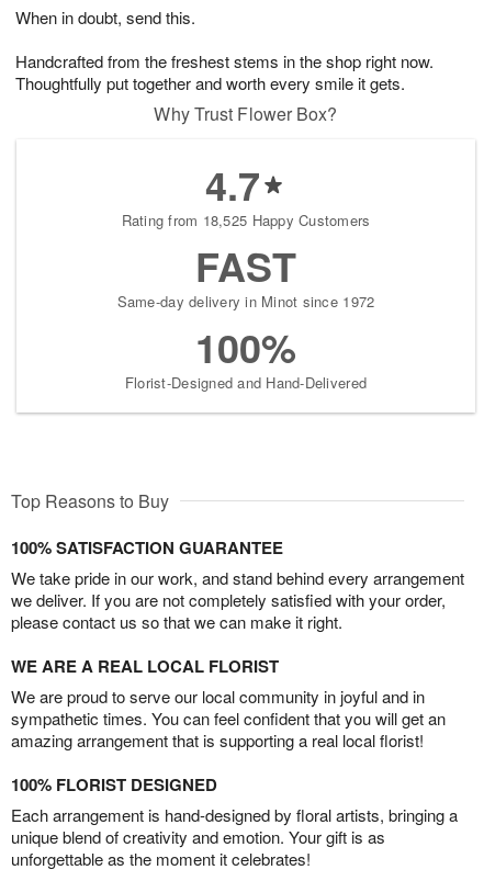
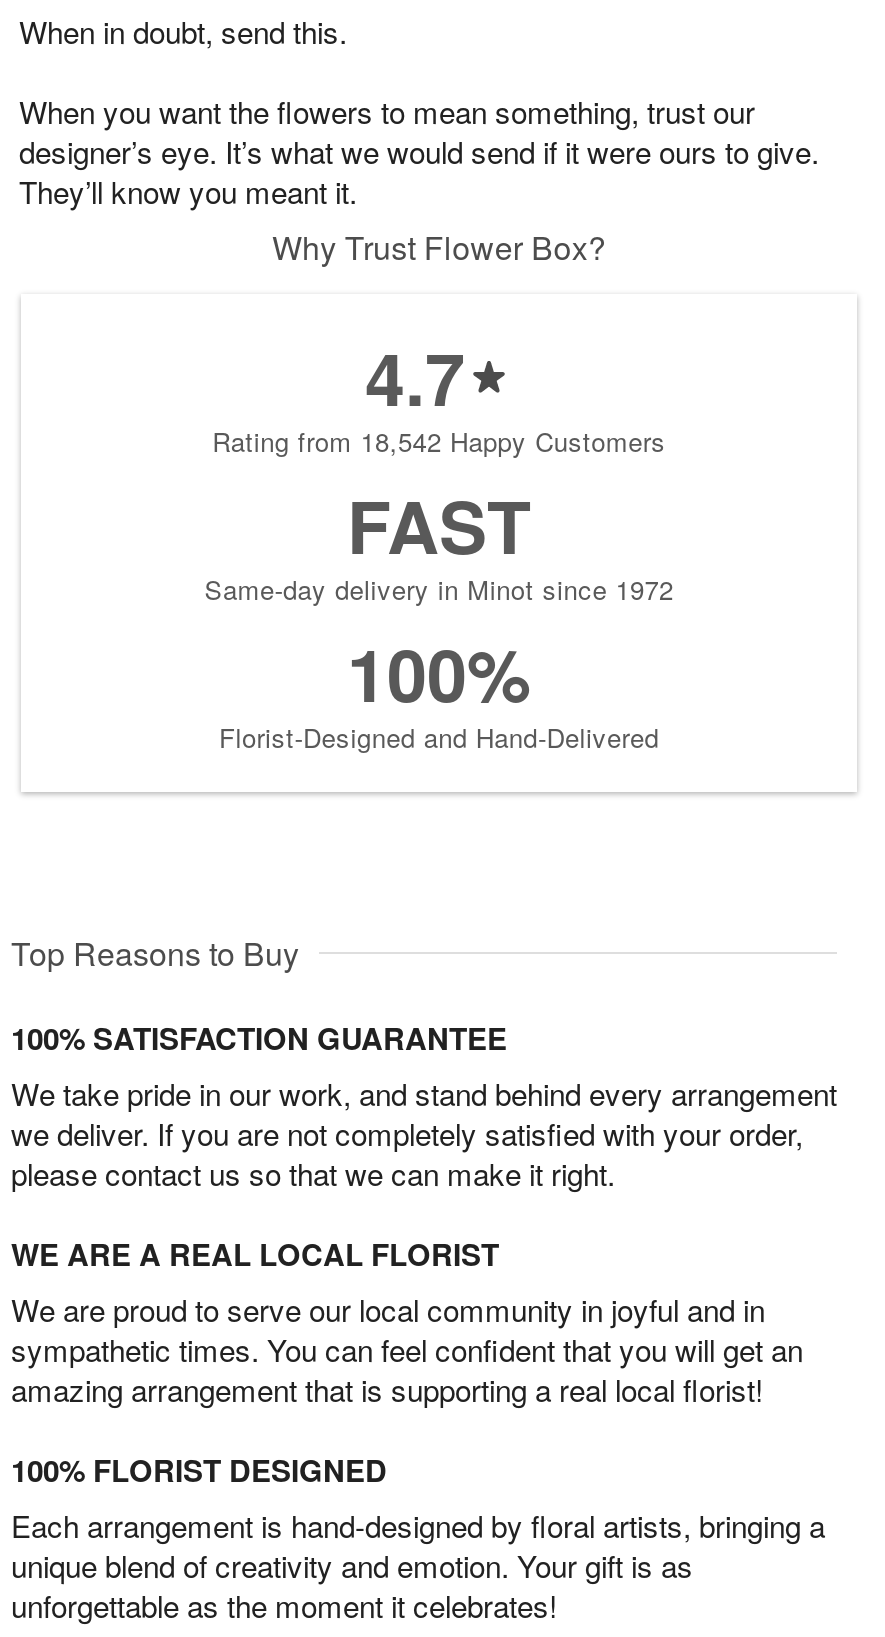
[15,50,434,95] Handcrafted from the freshest stems in the shop right now. | Thoughtfully put together and worth every smile it gets. -> [19,91,819,213] When you want the flowers to mean something, trust our | designer’s eye. It’s what we would send if it were ours to give. | They’ll know you meant it.
[121,210,370,231] Rating from 18,525 Happy Customers -> [212,423,666,461] Rating from 18,542 Happy Customers

